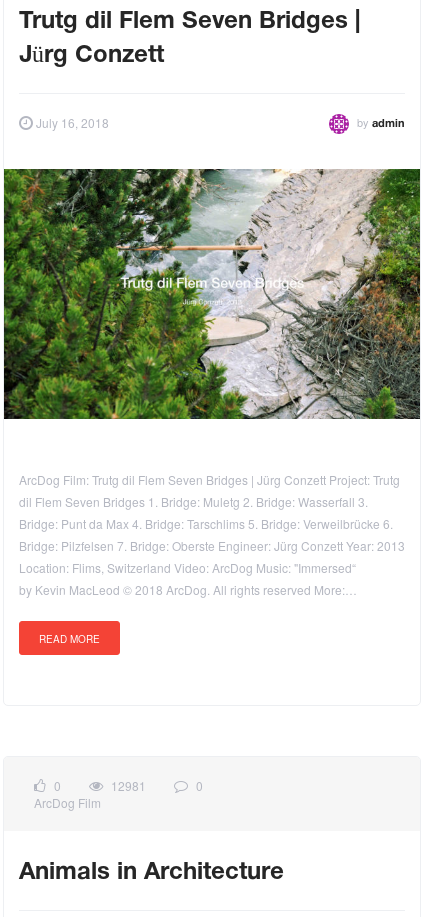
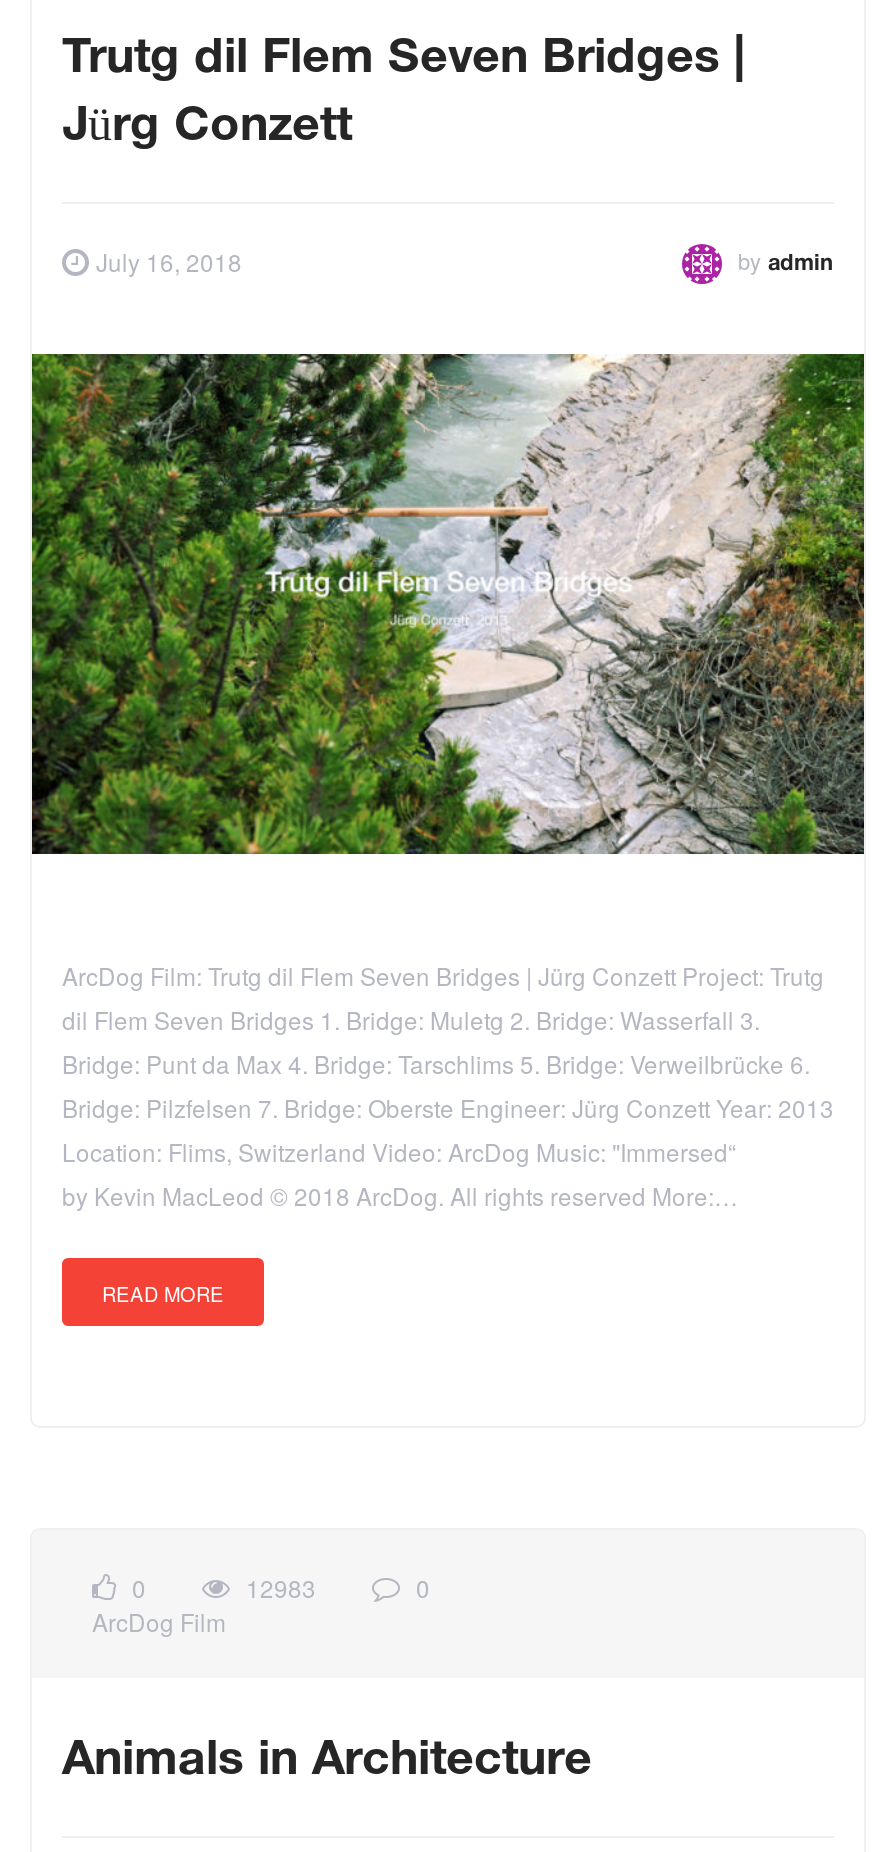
[108,777,146,794] 12981 -> [240,1569,316,1603] 12983

